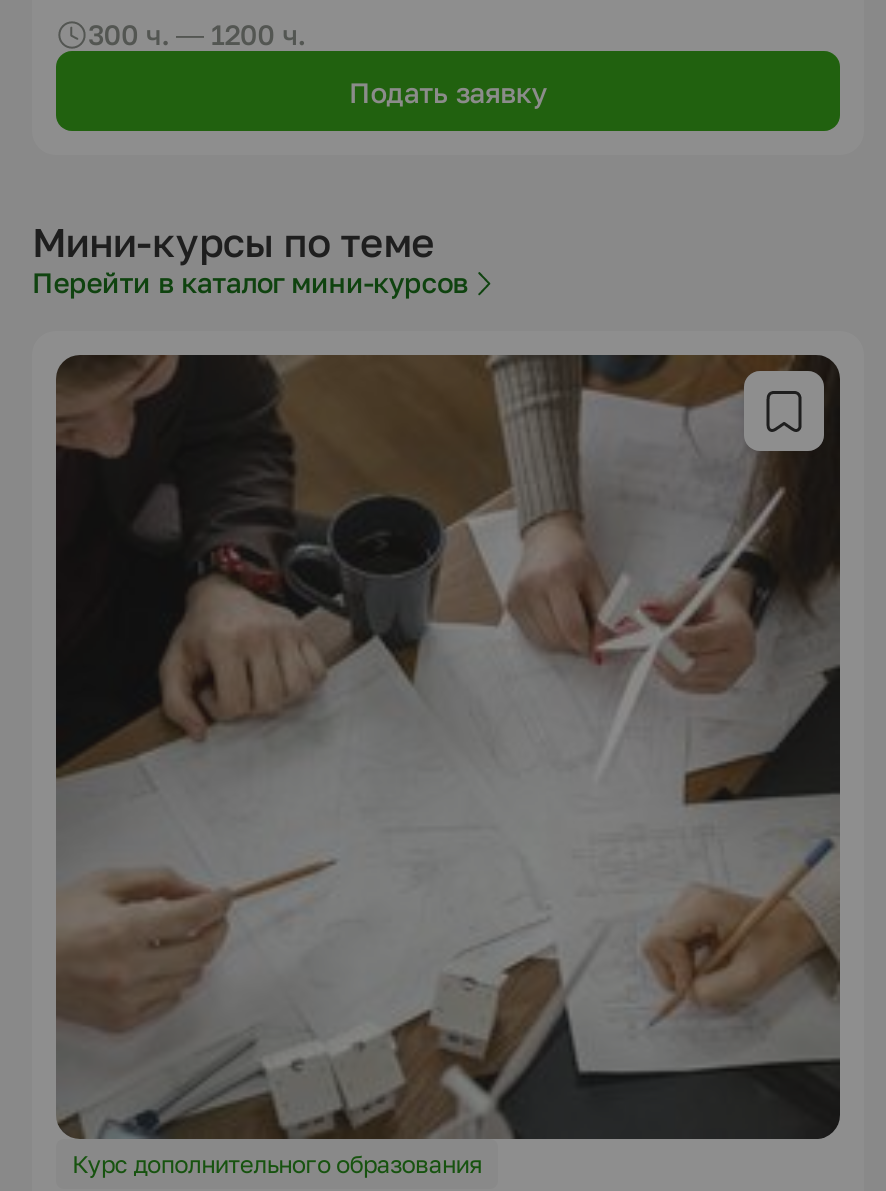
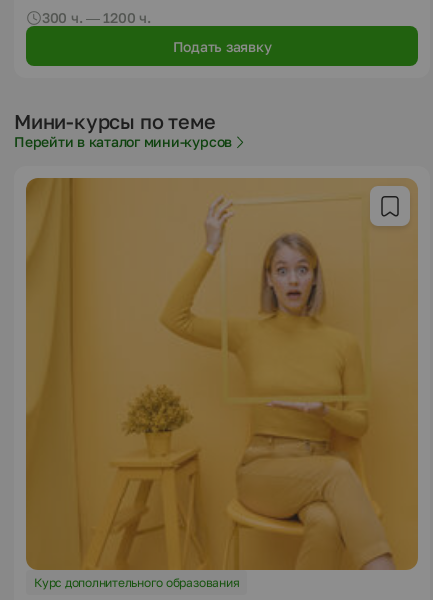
[54,353,842,1141] [image] -> [25,177,419,571] [image]

